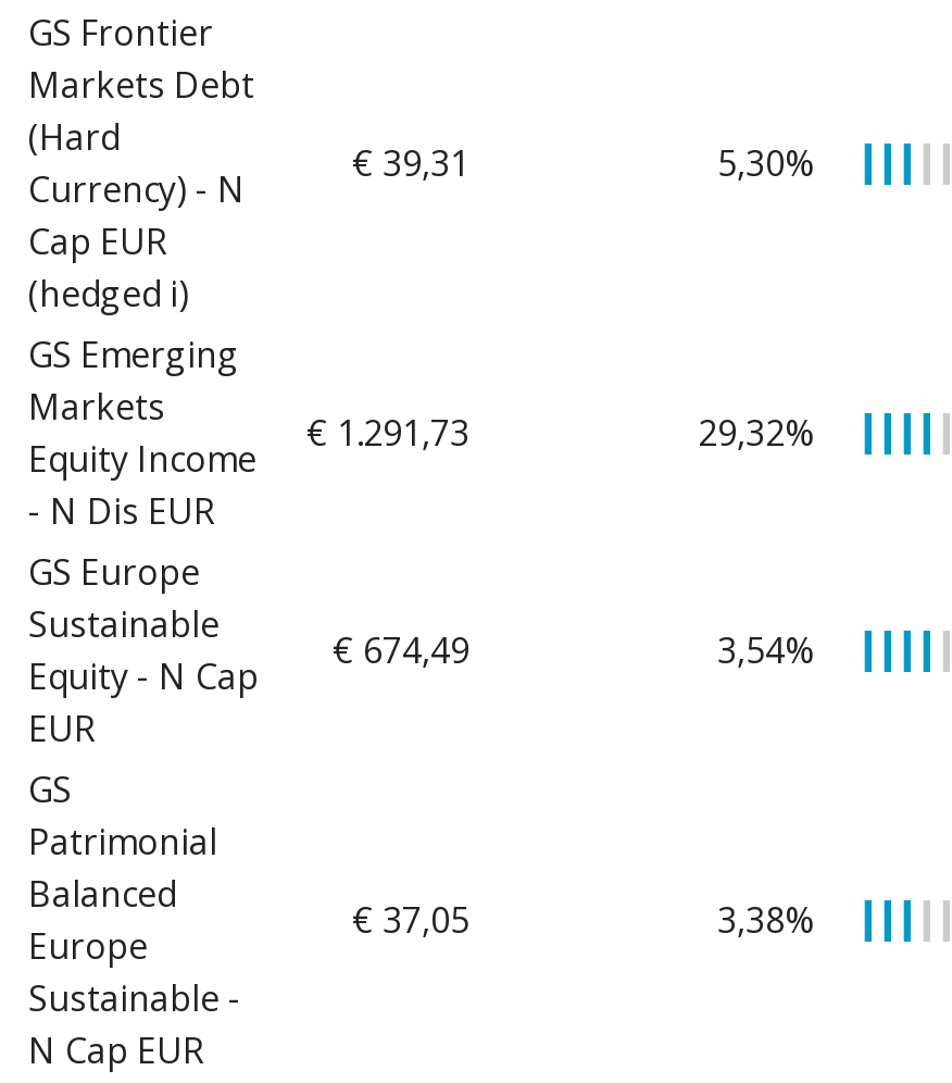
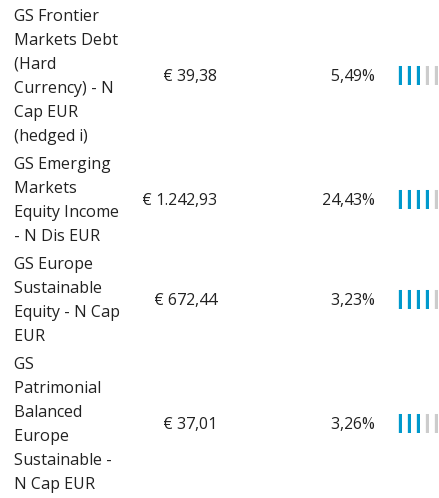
[352,139,469,187] € 39,31 -> [163,64,217,86] € 39,38
[717,139,813,187] 5,30% -> [331,64,375,86] 5,49%
[306,409,469,457] € 1.291,73 -> [142,188,217,210] € 1.242,93
[698,409,813,457] 29,32% -> [322,188,375,210] 24,43%
[333,626,469,674] € 674,49 -> [154,288,217,310] € 672,44
[717,626,813,674] 3,54% -> [331,288,375,310] 3,23%
[352,896,469,944] € 37,05 -> [163,412,217,434] € 37,01
[717,896,813,944] 3,38% -> [331,412,375,434] 3,26%

